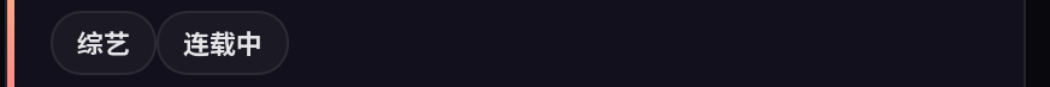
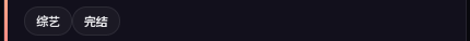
[183,24,262,62] 连载中 -> [84,12,108,30] 完结

